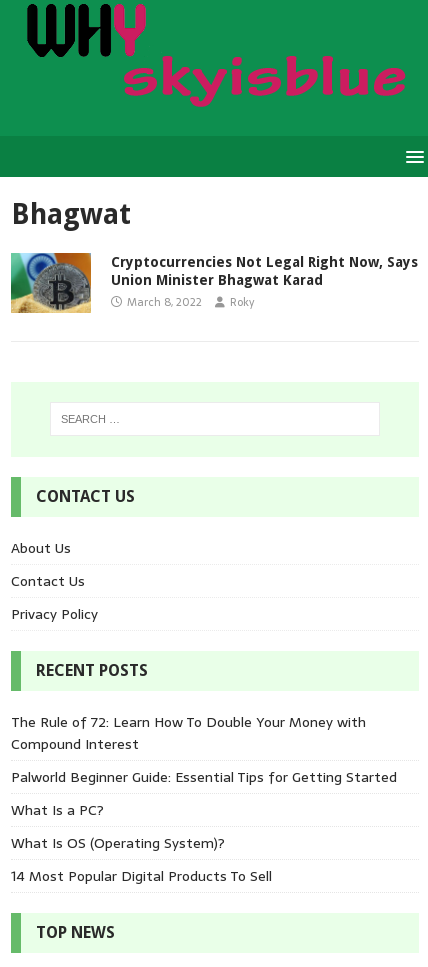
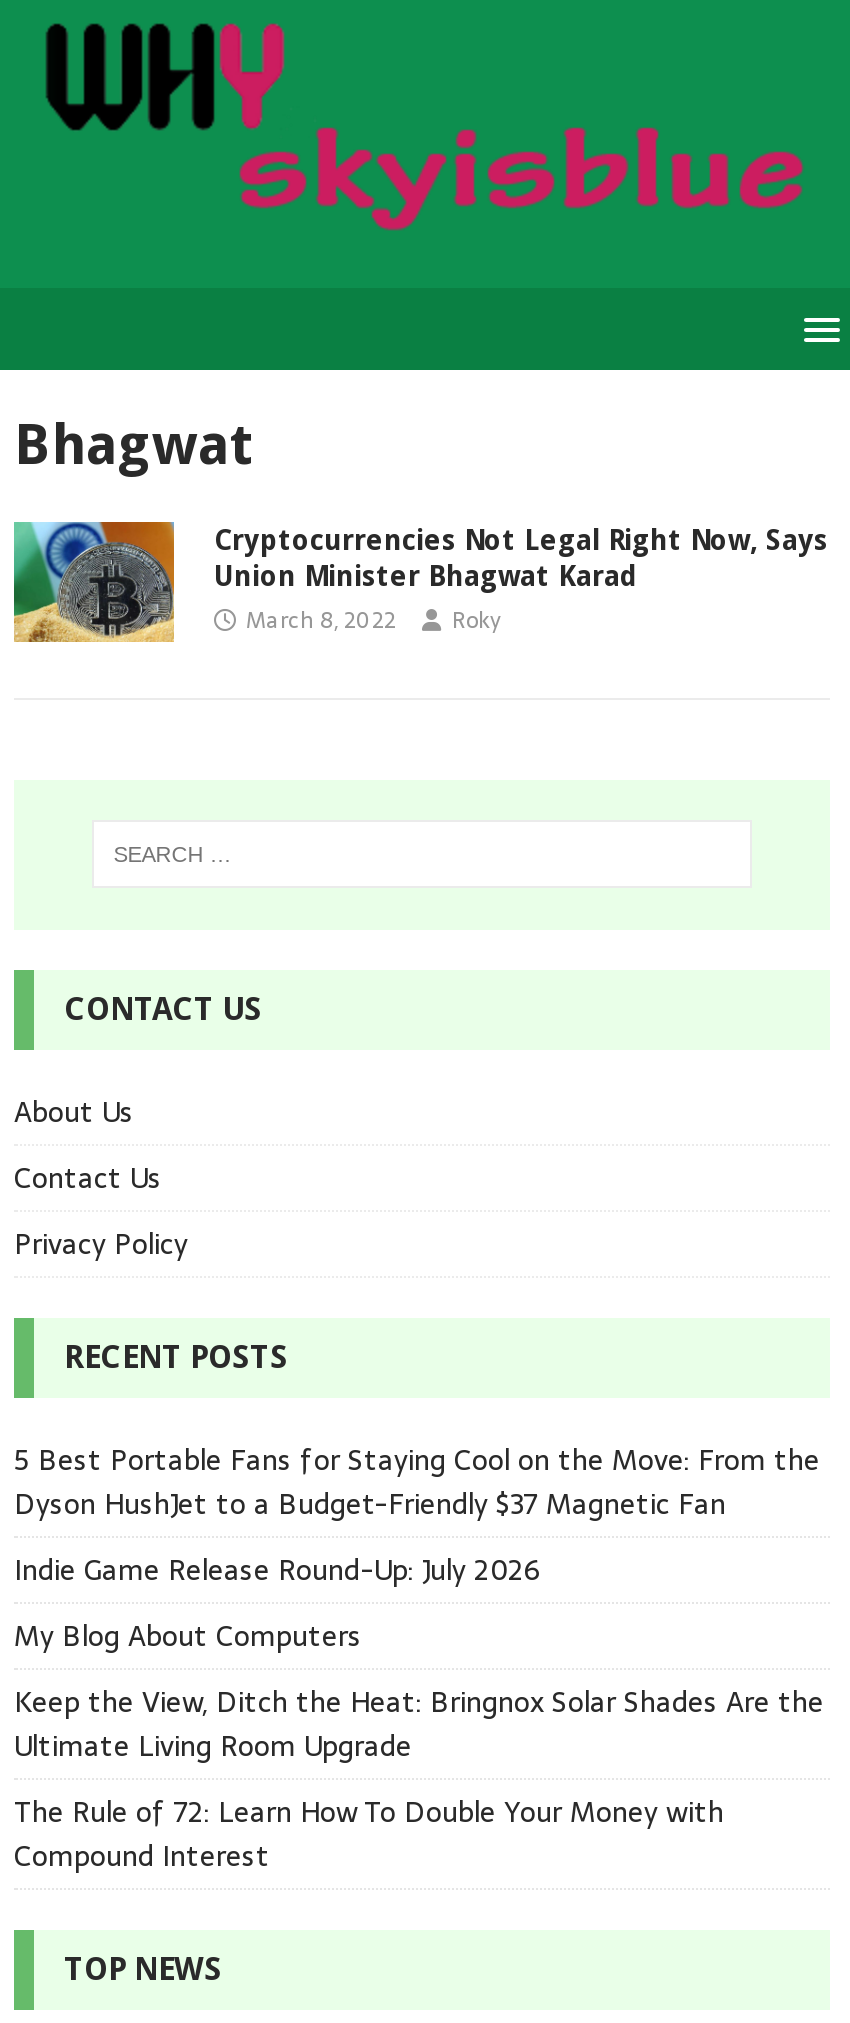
none -> [14,1438,824,1768] 5 Best Portable Fans for Staying Cool on the Move: From the | Dyson HushJet to a Budget-Friendly $37 Magnetic Fan | Indie Game Release Round-Up: July 2026 | My Blog About Computers | Keep the View, Ditch the Heat: Bringnox Solar Shades Are the | Ultimate Living Room Upgrade
moved [11,711,366,755] -> [14,1790,724,1878]: The Rule of 72: Learn How To Double Your Money with | Compound Interest
[11,766,397,887] Palworld Beginner Guide: Essential Tips for Getting Started | What Is a PC? | What Is OS (Operating System)? | 14 Most Popular Digital Products To Sell -> none

